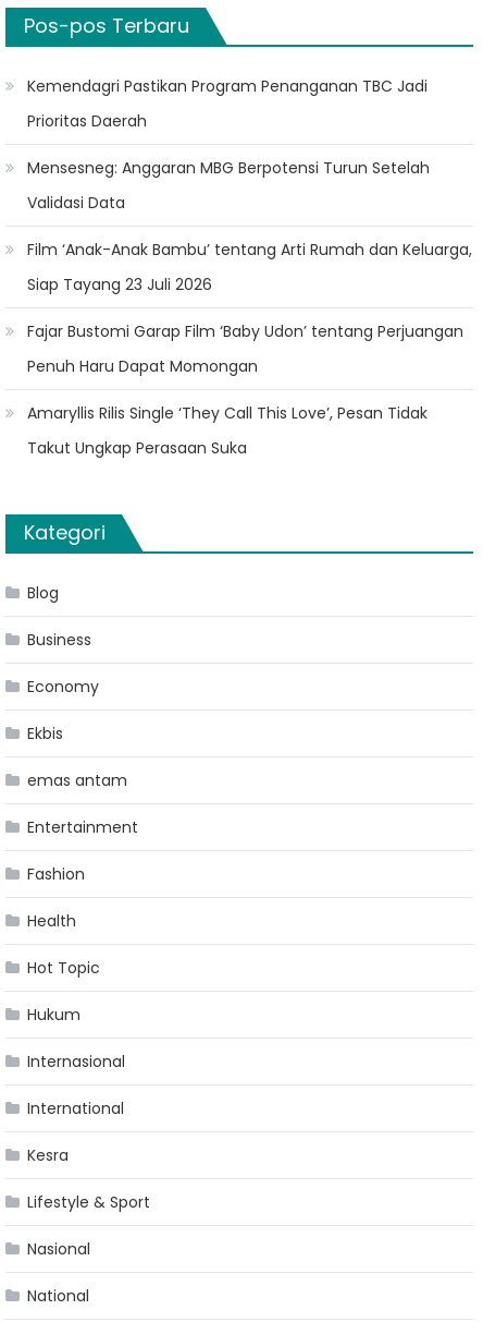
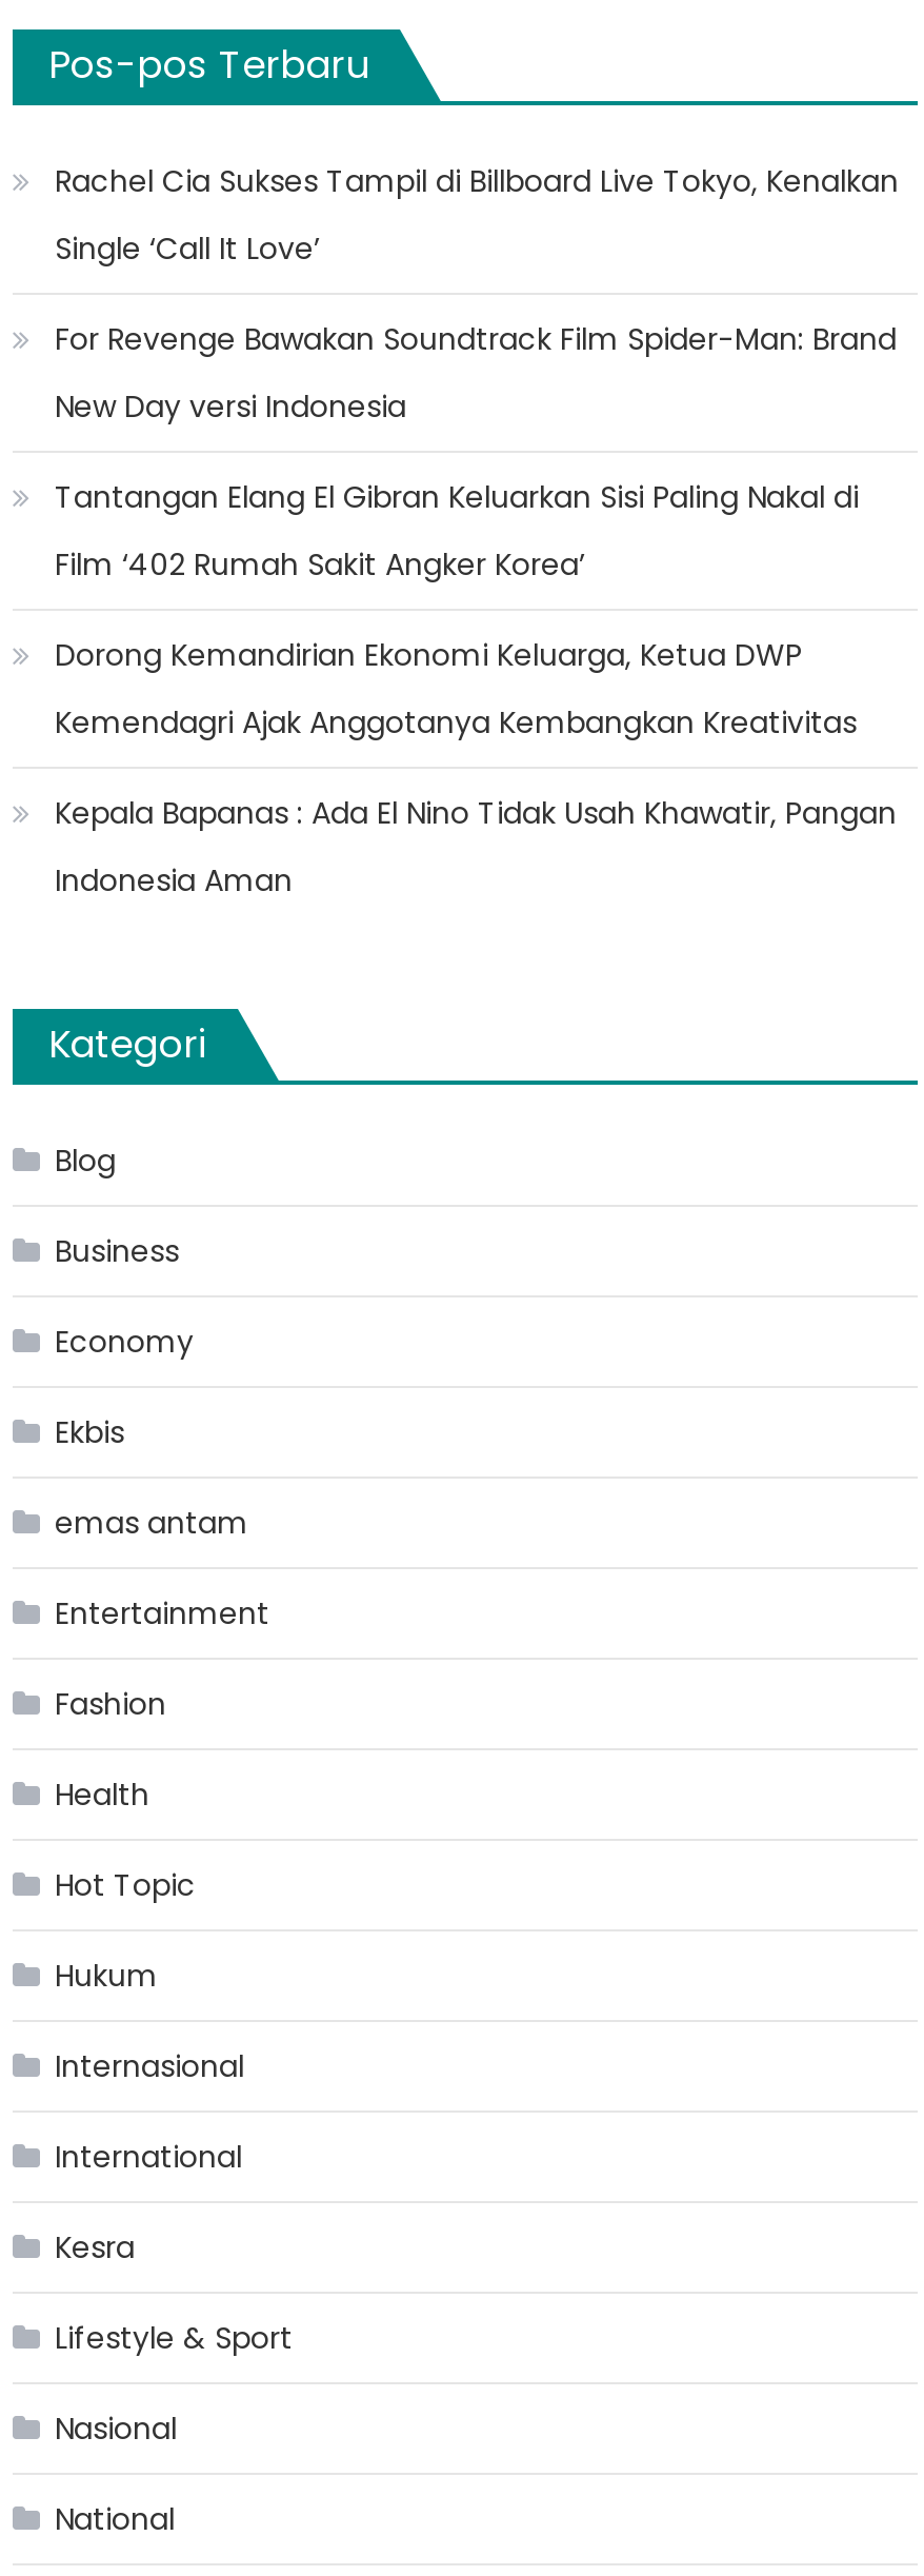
[27,75,428,97] Kemendagri Pastikan Program Penanganan TBC Jadi -> [55,160,899,203] Rachel Cia Sukses Tampil di Billboard Live Tokyo, Kenalkan
[27,110,147,132] Prioritas Daerah -> [55,228,320,270] Single ‘Call It Love’
[27,157,430,179] Mensesneg: Anggaran MBG Berpotensi Turun Setelah -> [55,318,897,361] For Revenge Bawakan Soundtrack Film Spider-Man: Brand
[27,192,125,214] Validasi Data -> [55,386,406,428] New Day versi Indonesia
[27,239,472,261] Film ‘Anak-Anak Bambu’ tentang Arti Rumah dan Keluarga, -> [55,476,859,519] Tantangan Elang El Gibran Keluarkan Sisi Paling Nakal di
[27,274,212,296] Siap Tayang 23 Juli 2026 -> [55,544,585,586] Film ‘402 Rumah Sakit Angker Korea’
[27,321,463,342] Fajar Bustomi Garap Film ‘Baby Udon’ tentang Perjuangan -> [55,634,802,677] Dorong Kemandirian Ekonomi Keluarga, Ketua DWP
[27,356,258,377] Penuh Haru Dapat Momongan -> [55,702,857,744] Kemendagri Ajak Anggotanya Kembangkan Kreativitas
[27,402,428,424] Amaryllis Rilis Single ‘They Call This Love’, Pesan Tidak -> [55,792,897,835] Kepala Bapanas : Ada El Nino Tidak Usah Khawatir, Pangan
[27,437,247,459] Takut Ungkap Perasaan Suka -> [55,860,293,902] Indonesia Aman

